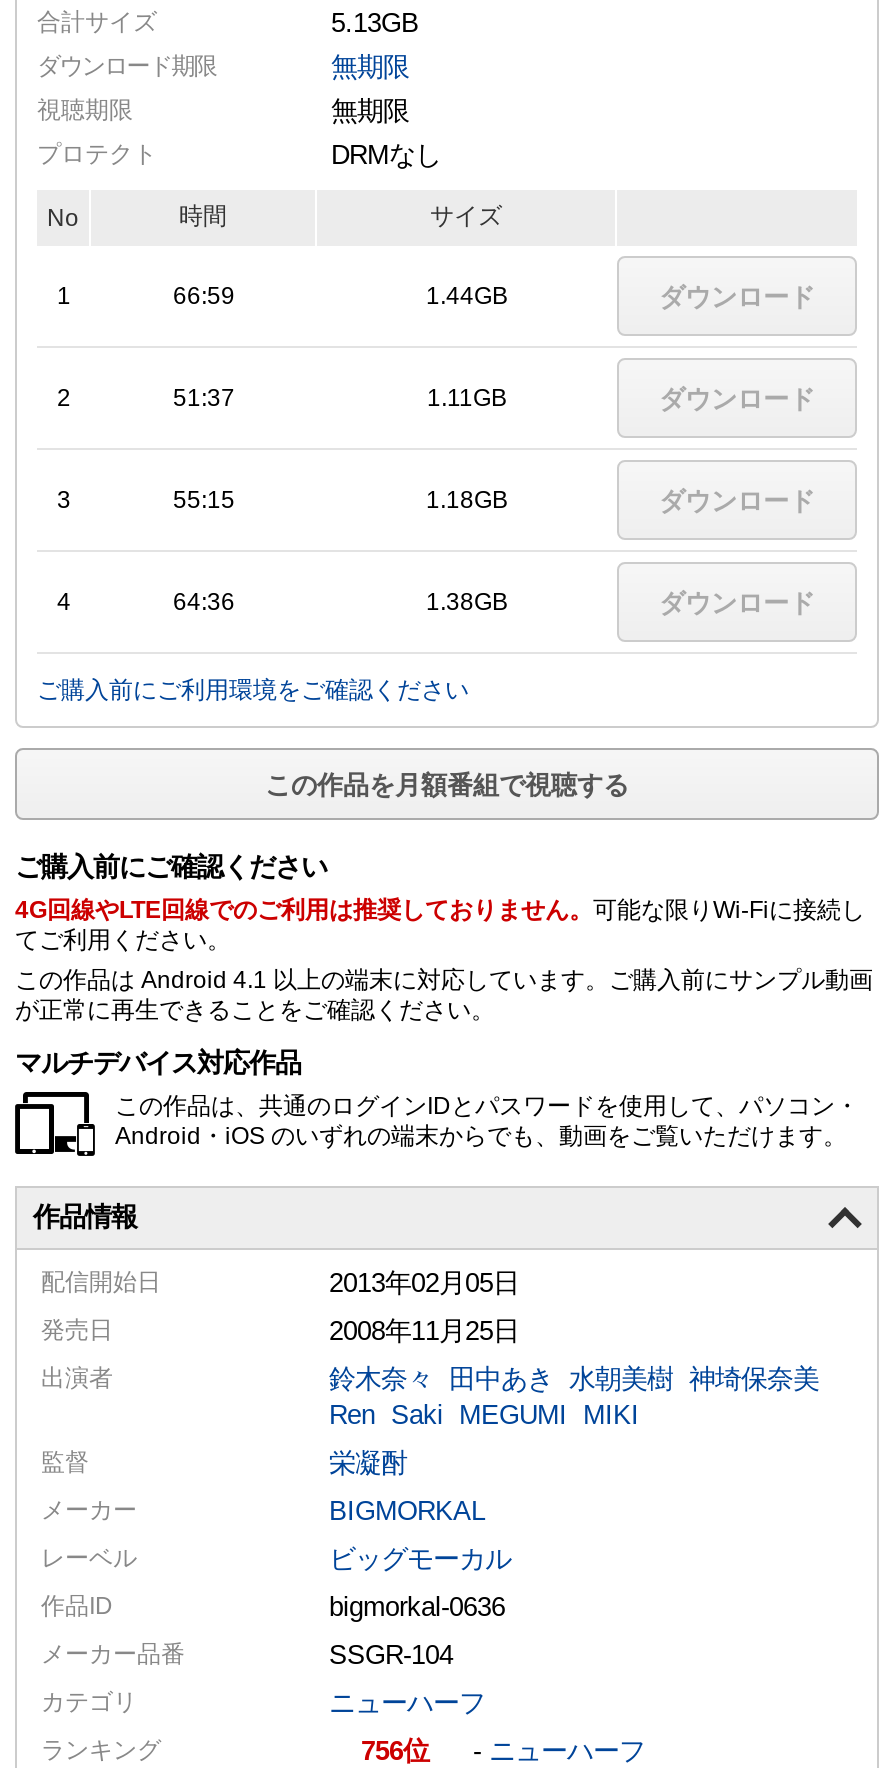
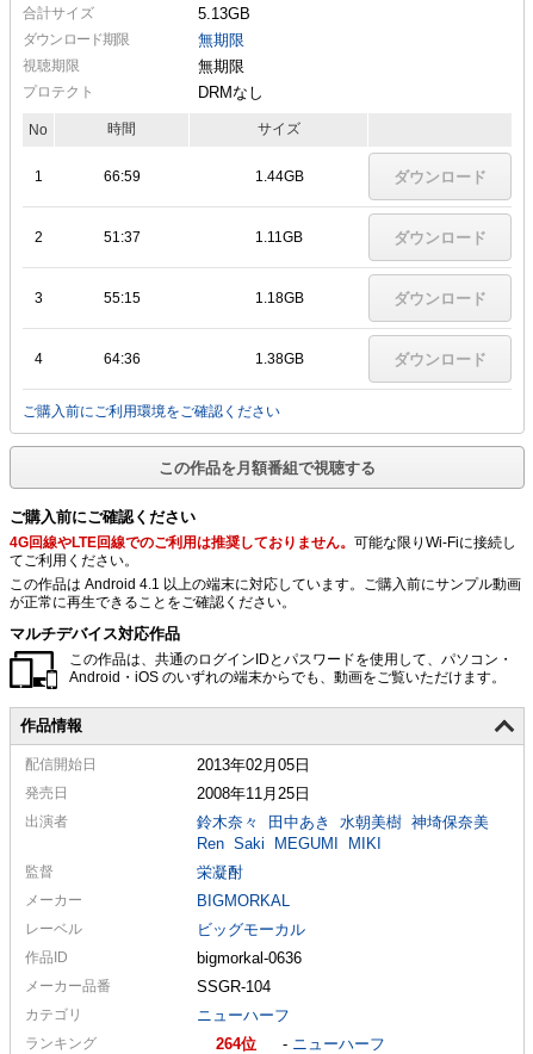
[361,1736,403,1766] 756 -> [216,1035,241,1053] 264

